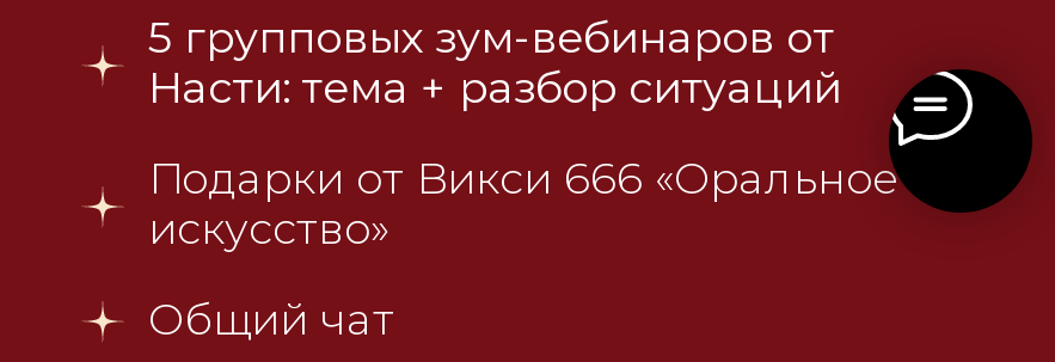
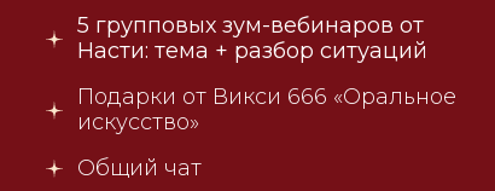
[887,67,1035,215] [image] -> none

